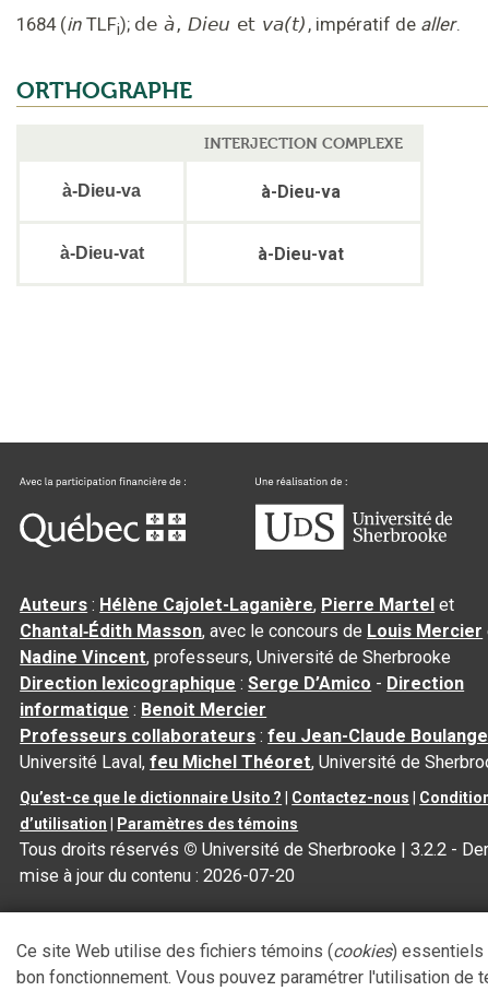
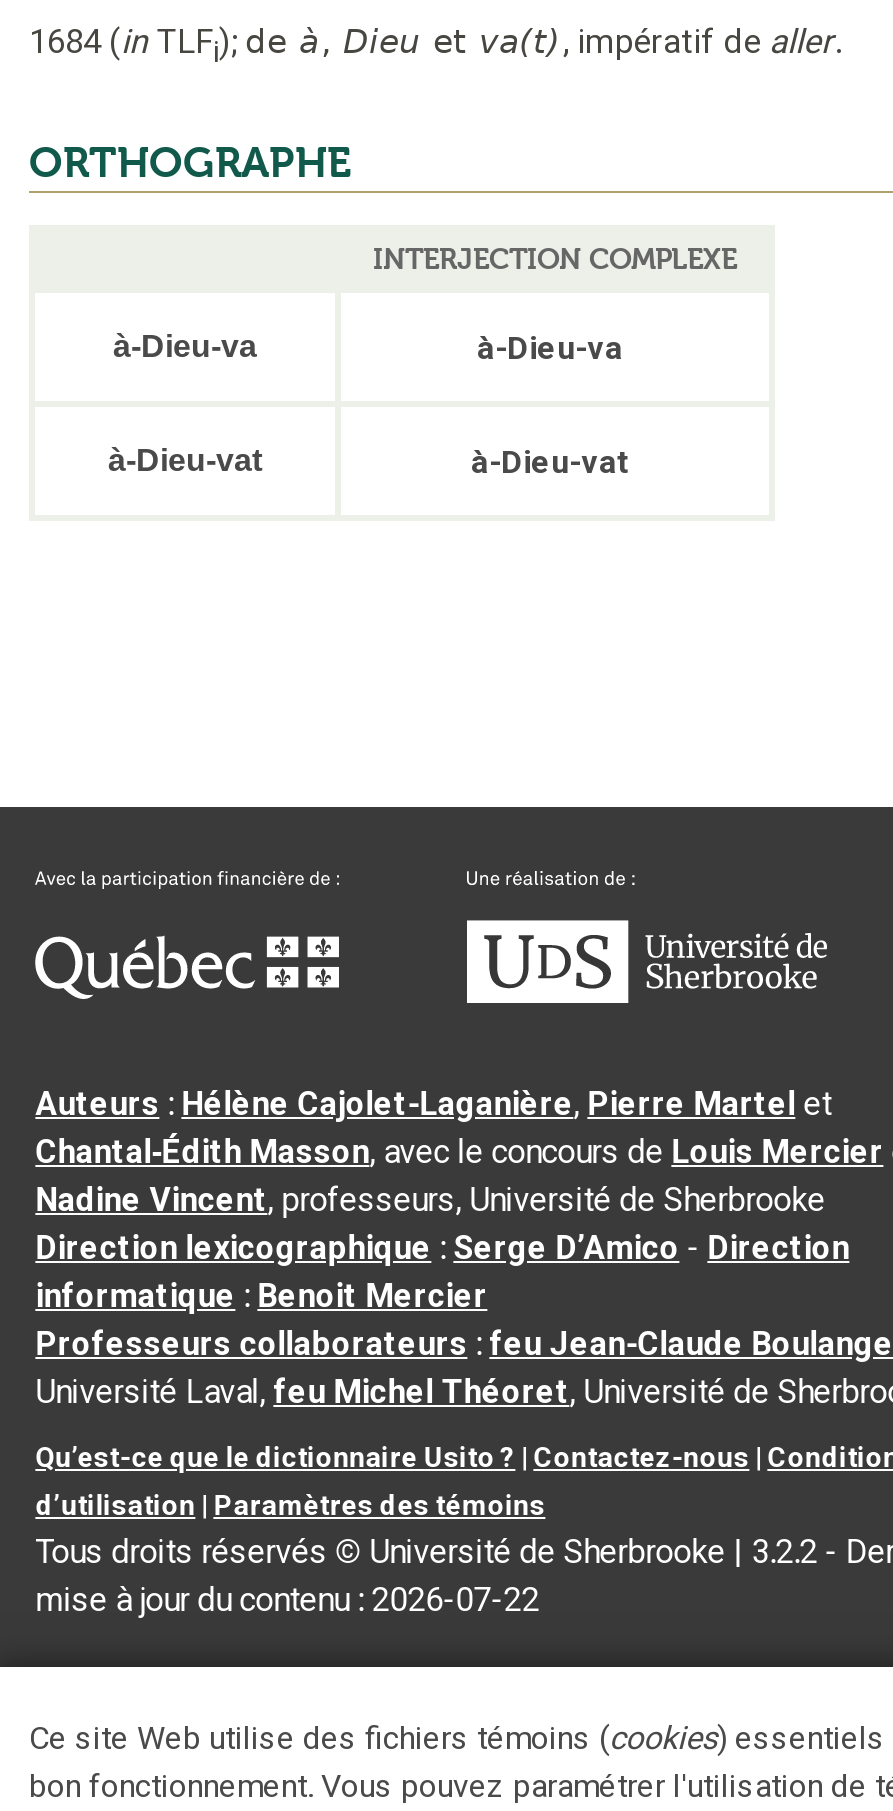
[20,865,295,886] mise à jour du contenu : 2026-07-20 -> [35,1581,539,1619] mise à jour du contenu : 2026-07-22

